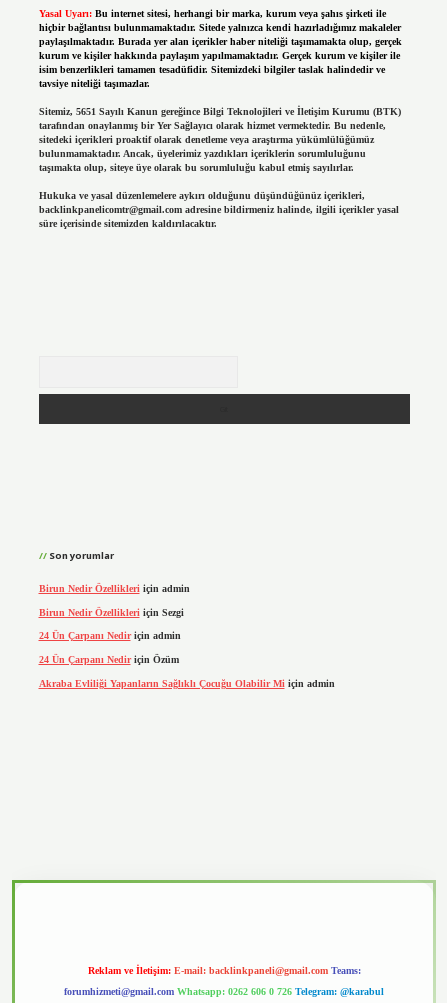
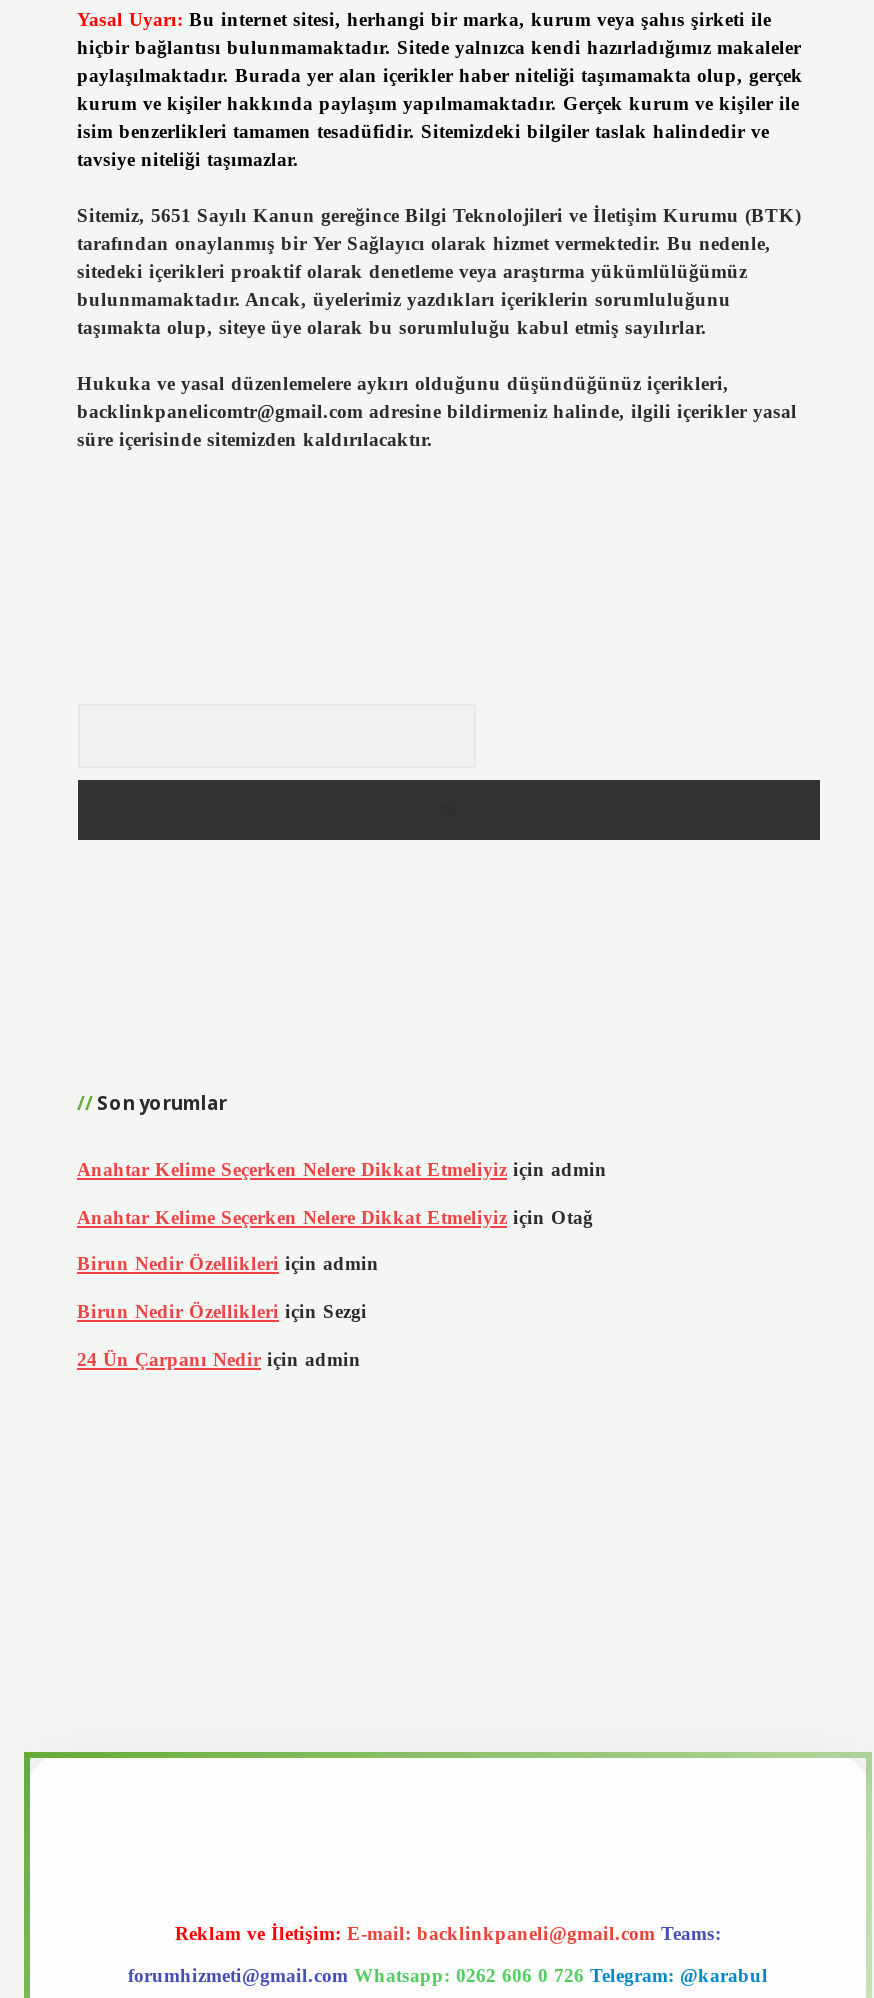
none -> [77,1158,607,1228] Anahtar Kelime Seçerken Nelere Dikkat Etmeliyiz için admin | Anahtar Kelime Seçerken Nelere Dikkat Etmeliyiz için Otağ
moved [38,583,189,641] -> [77,1253,379,1369]: Birun Nedir Özellikleri için admin | Birun Nedir Özellikleri için Sezgi | 24 Ün Çarpanı Nedir için admin
[38,654,334,688] 24 Ün Çarpanı Nedir için Özüm | Akraba Evliliği Yapanların Sağlıklı Çocuğu Olabilir Mi için admin -> none

